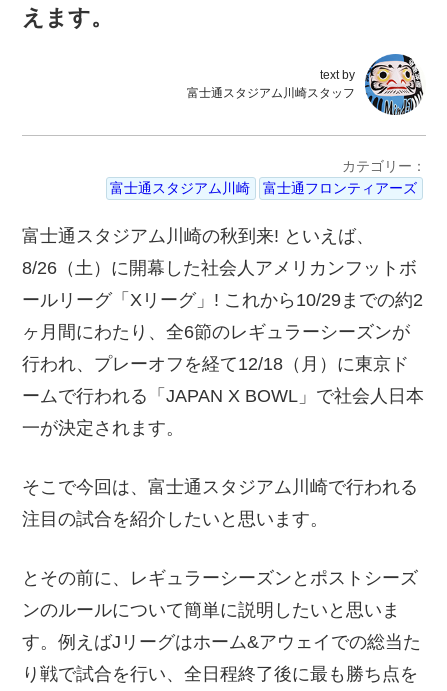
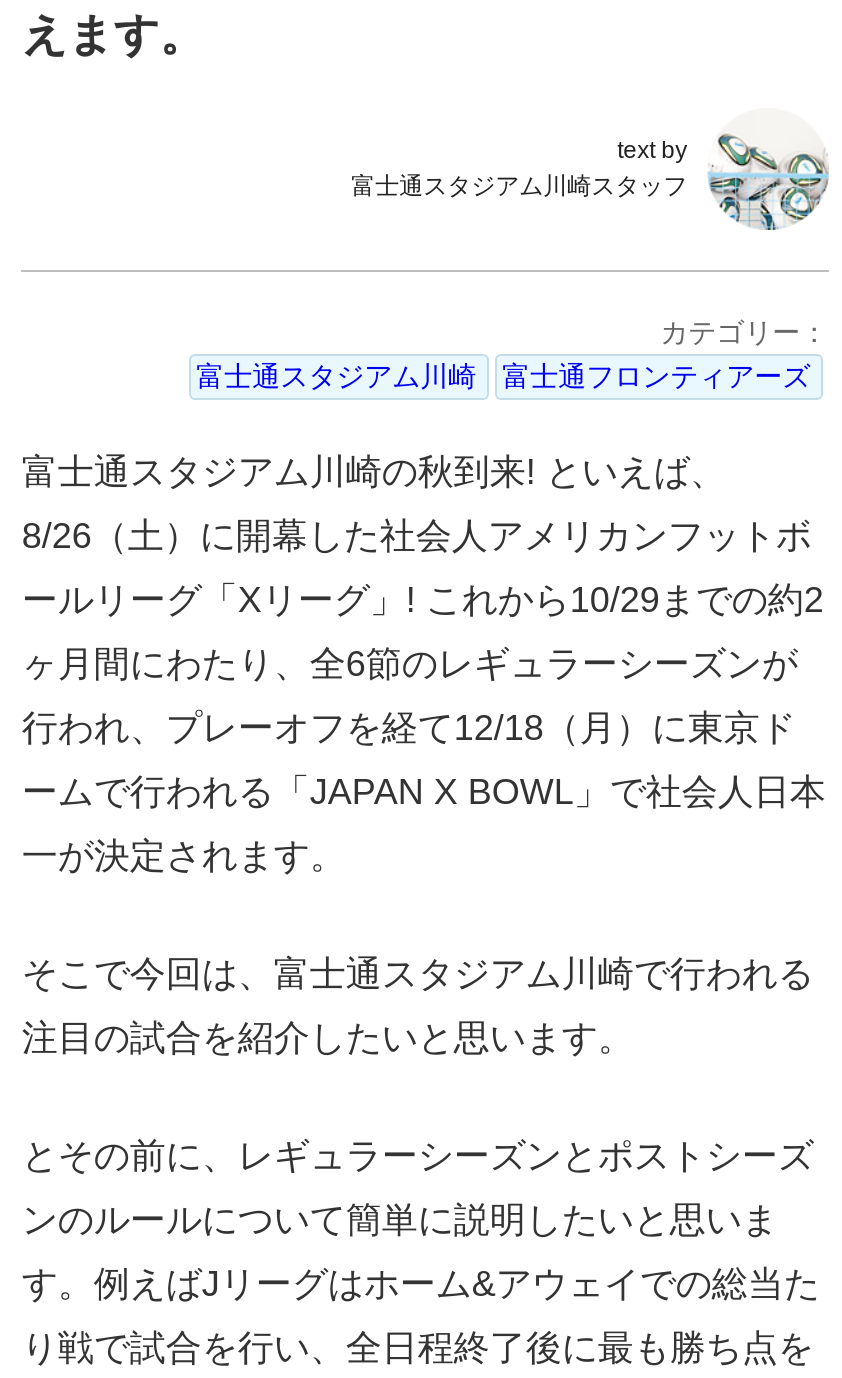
[364,53,426,116] [image] -> [707,108,831,230] [image]

